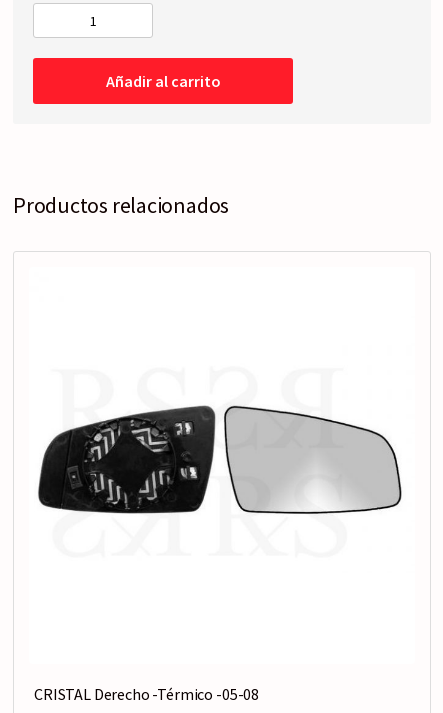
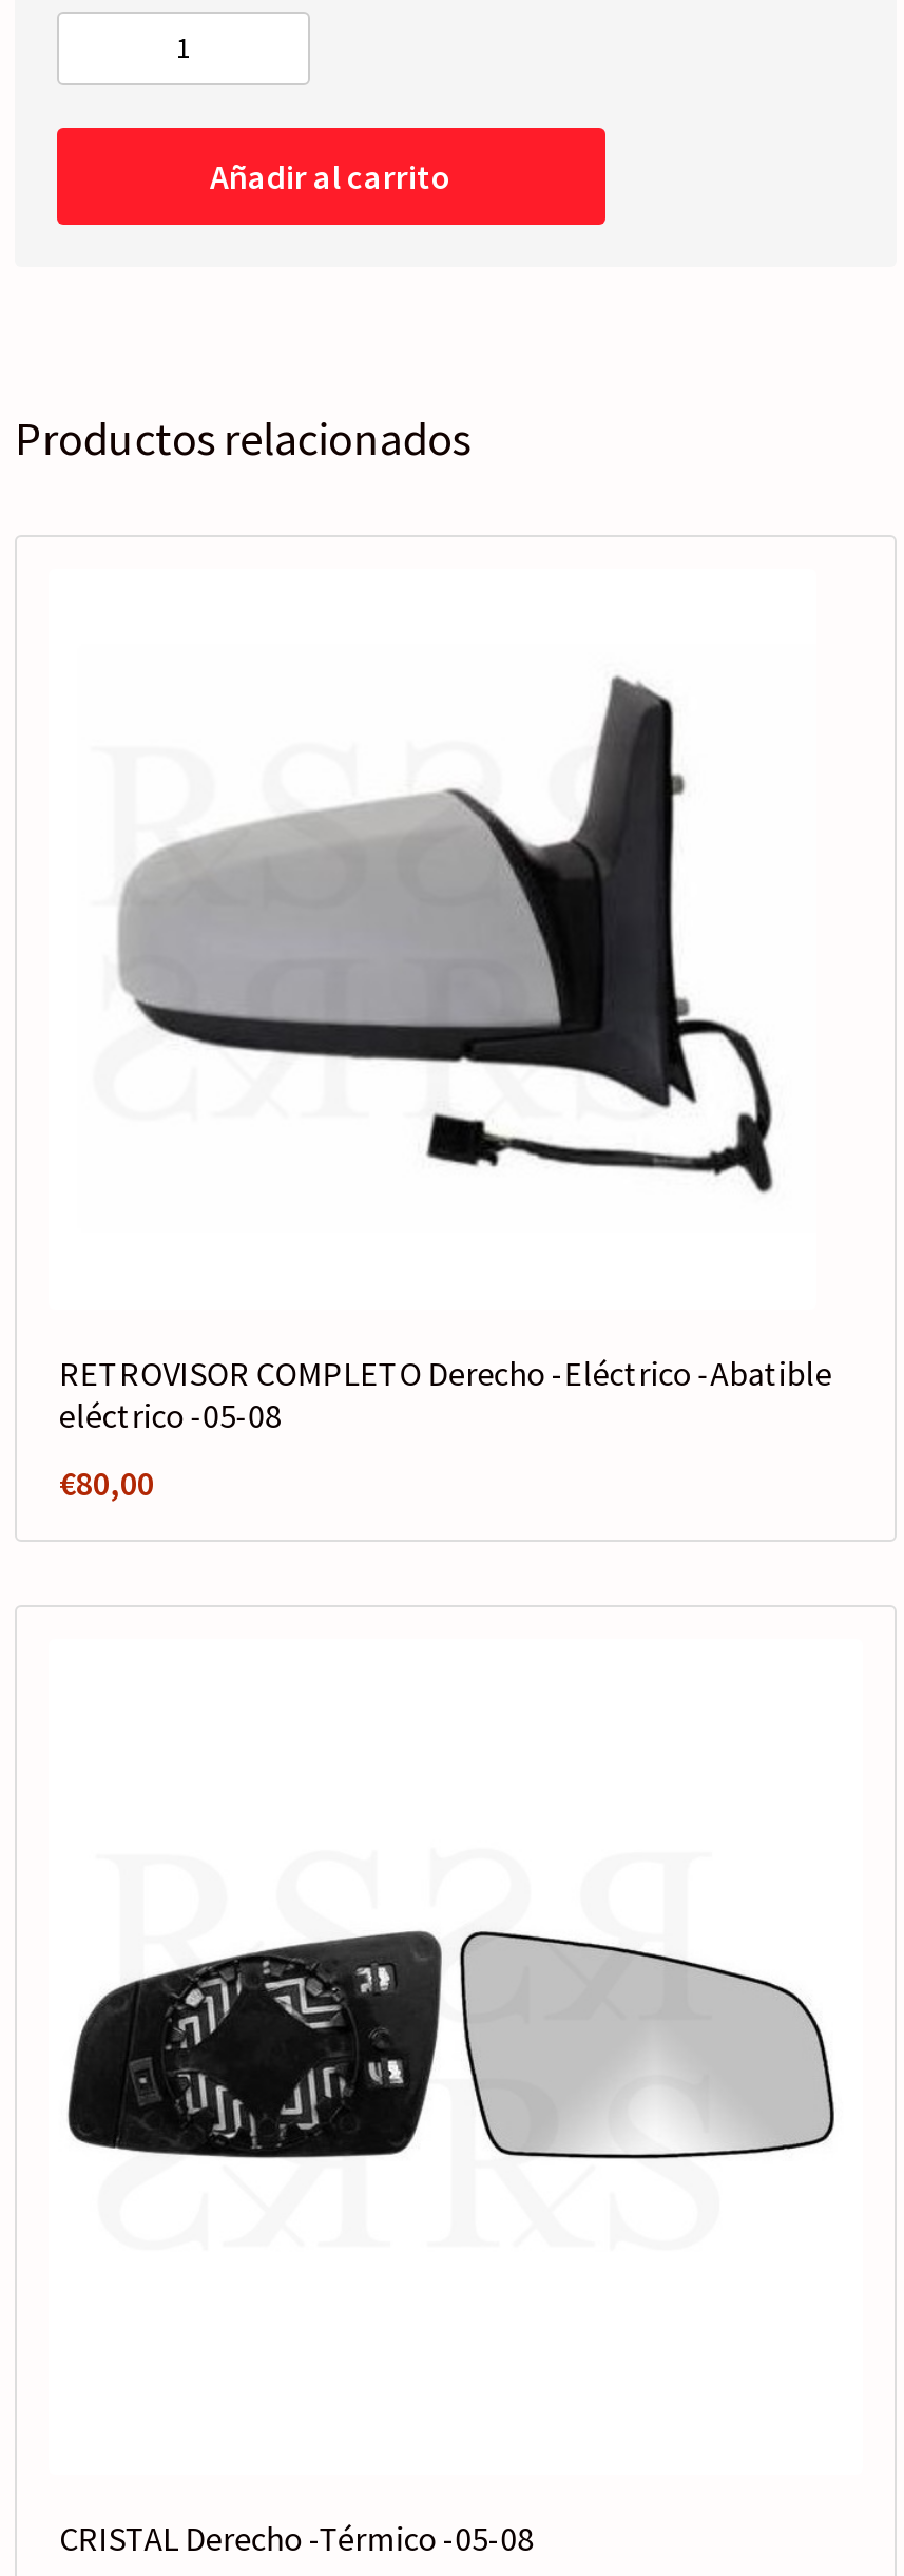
none -> [59,1351,832,1503] RETROVISOR COMPLETO Derecho -Eléctrico -Abatible | eléctrico -05-08 | €80,00
none -> [118,675,774,1192] [image]

